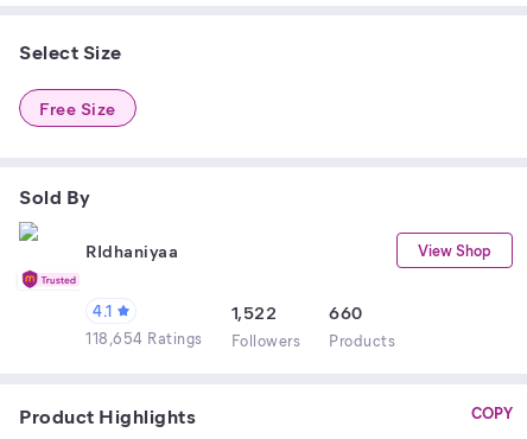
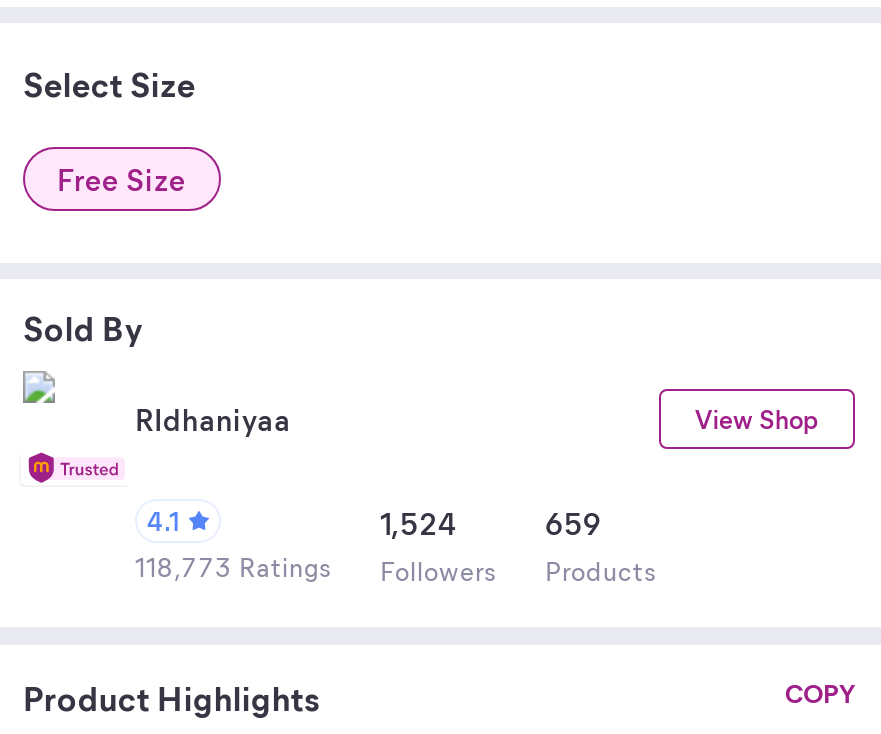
[231,300,277,324] 1,522 -> [380,503,457,543] 1,524
[329,300,363,324] 660 -> [545,503,602,543] 659
[85,327,395,350] 118,654 Ratings Followers Products -> [135,549,657,587] 118,773 Ratings Followers Products

